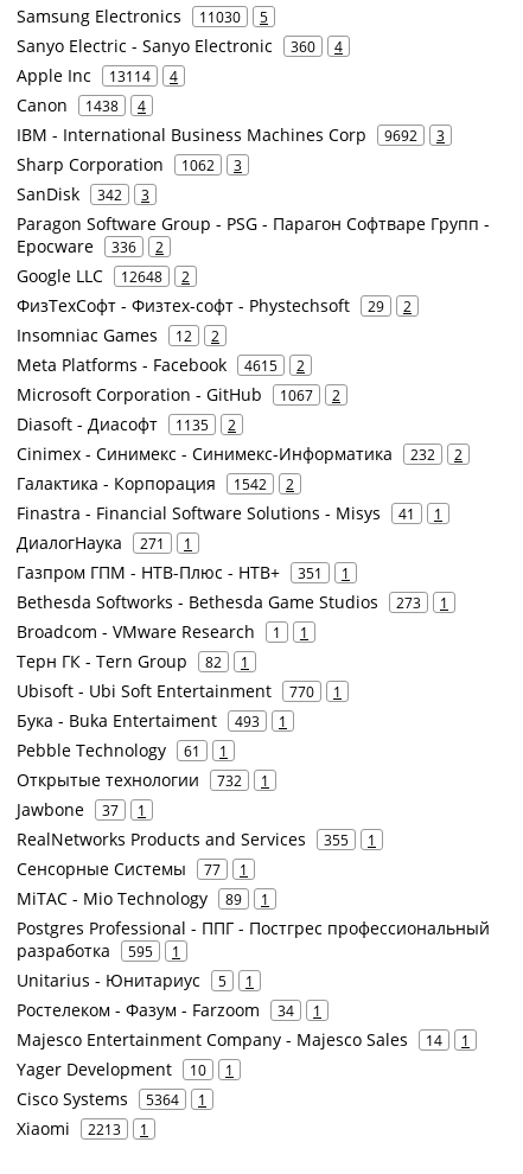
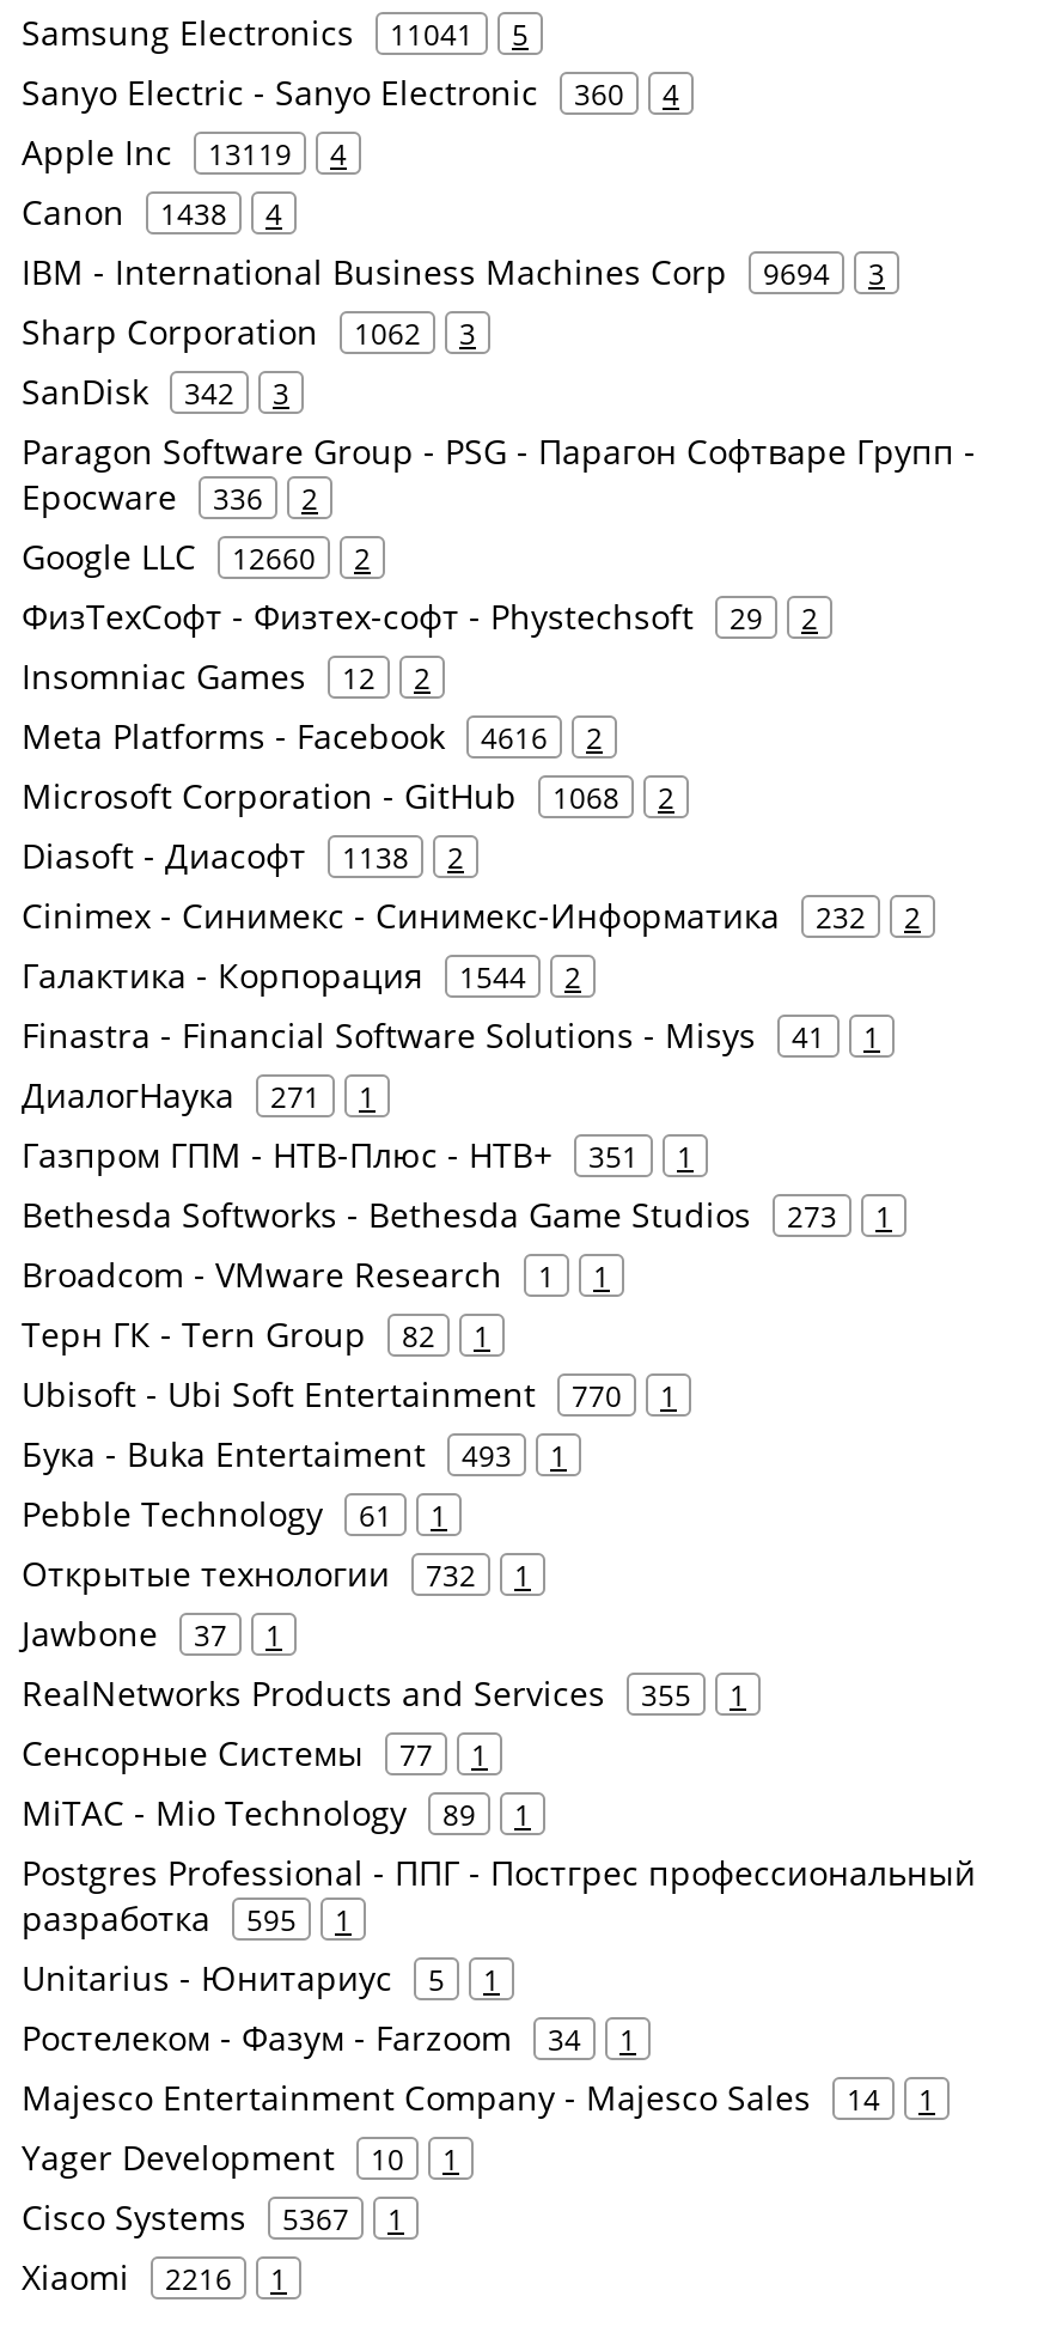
[17,5,268,27] Samsung Electronics 11030 5 -> [22,10,529,55] Samsung Electronics 11041 5
[17,64,178,87] Apple Inc 13114 4 -> [22,129,347,175] Apple Inc 13119 4
[17,123,445,146] IBM - International Business Machines Corp 9692 3 -> [22,249,885,294] IBM - International Business Machines Corp 9694 3
[17,264,190,287] Google LLC 12648 2 -> [22,534,371,579] Google LLC 12660 2
[17,353,305,376] Meta Platforms - Facebook 4615 2 -> [22,713,603,759] Meta Platforms - Facebook 4616 2
[17,383,340,406] Microsoft Corporation - GitHub 1067 2 -> [22,773,674,818] Microsoft Corporation - GitHub 1068 2
[17,413,236,435] Diasoft - Диасофт 1135 2 -> [22,833,464,878] Diasoft - Диасофт 1138 2
[17,472,294,495] Галактика - Корпорация 1542 2 -> [22,952,581,998] Галактика - Корпорация 1544 2
[17,1087,206,1110] Cisco Systems 5364 1 -> [22,2194,404,2240] Cisco Systems 5367 1
[17,1117,148,1140] Xiaomi 2213 1 -> [22,2254,287,2299] Xiaomi 2216 1

